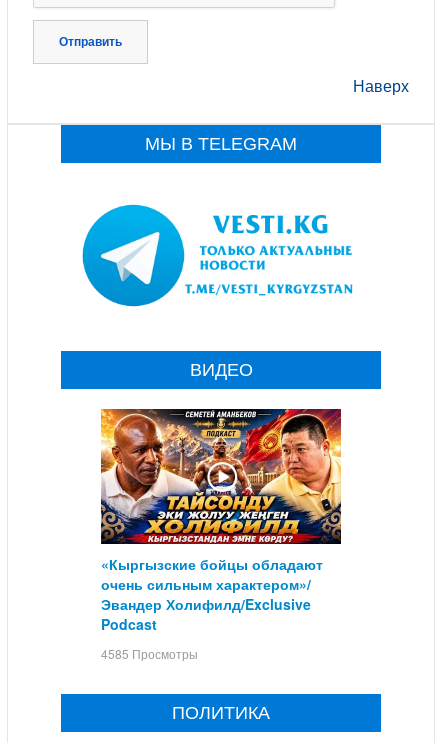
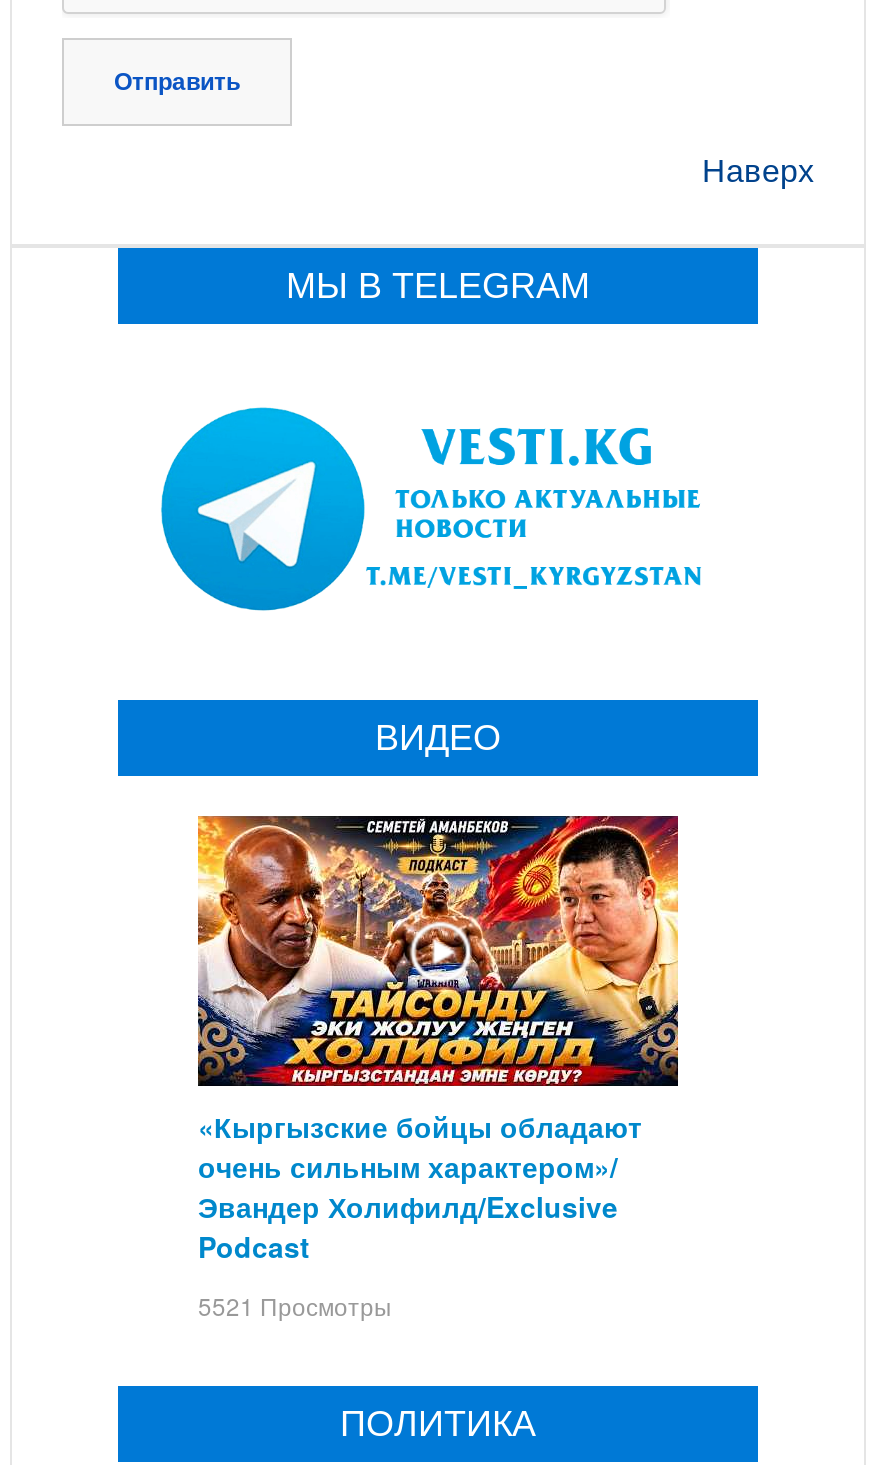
[101,645,198,662] 4585 Просмотры -> [198,1288,392,1322] 5521 Просмотры

